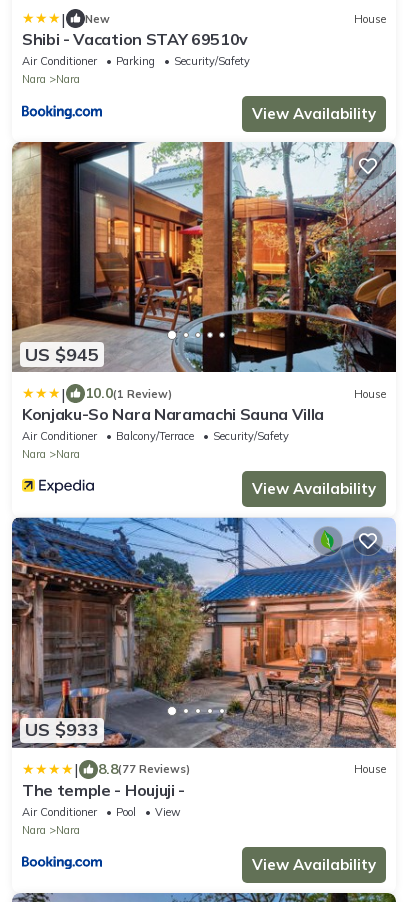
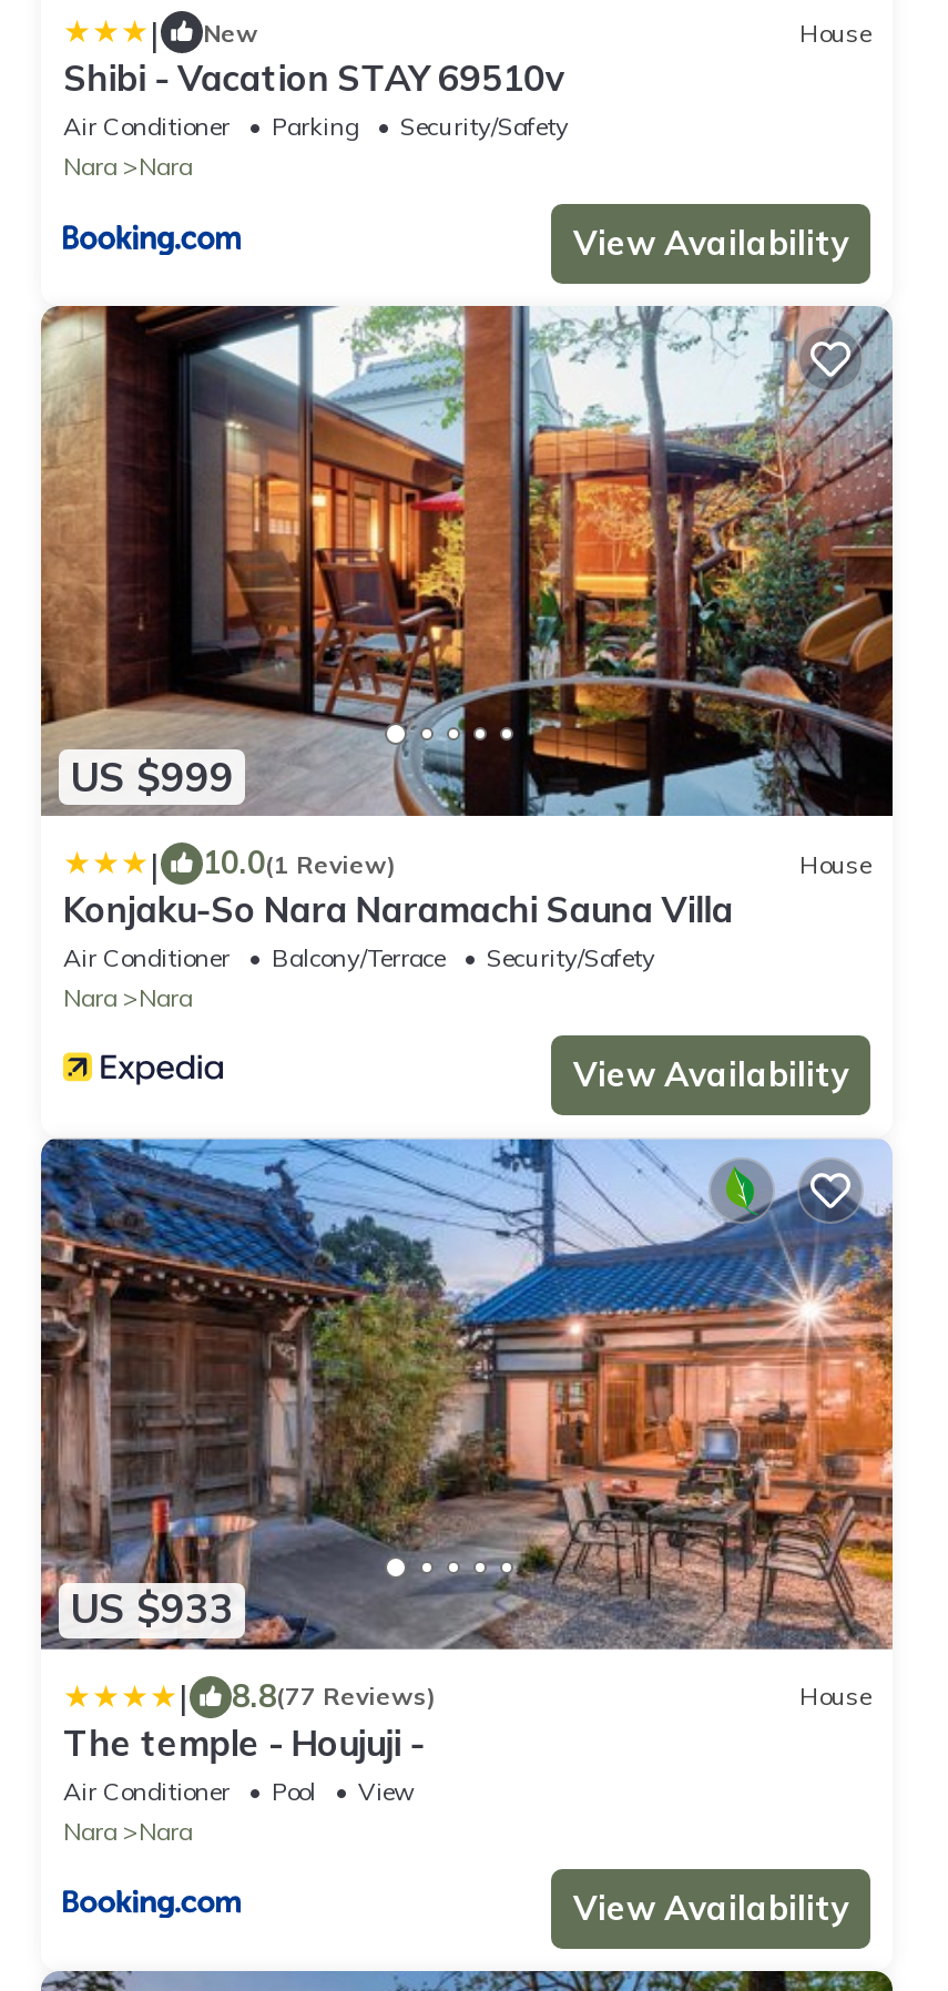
[25,343,99,366] US $945 -> [70,752,234,803] US $999

